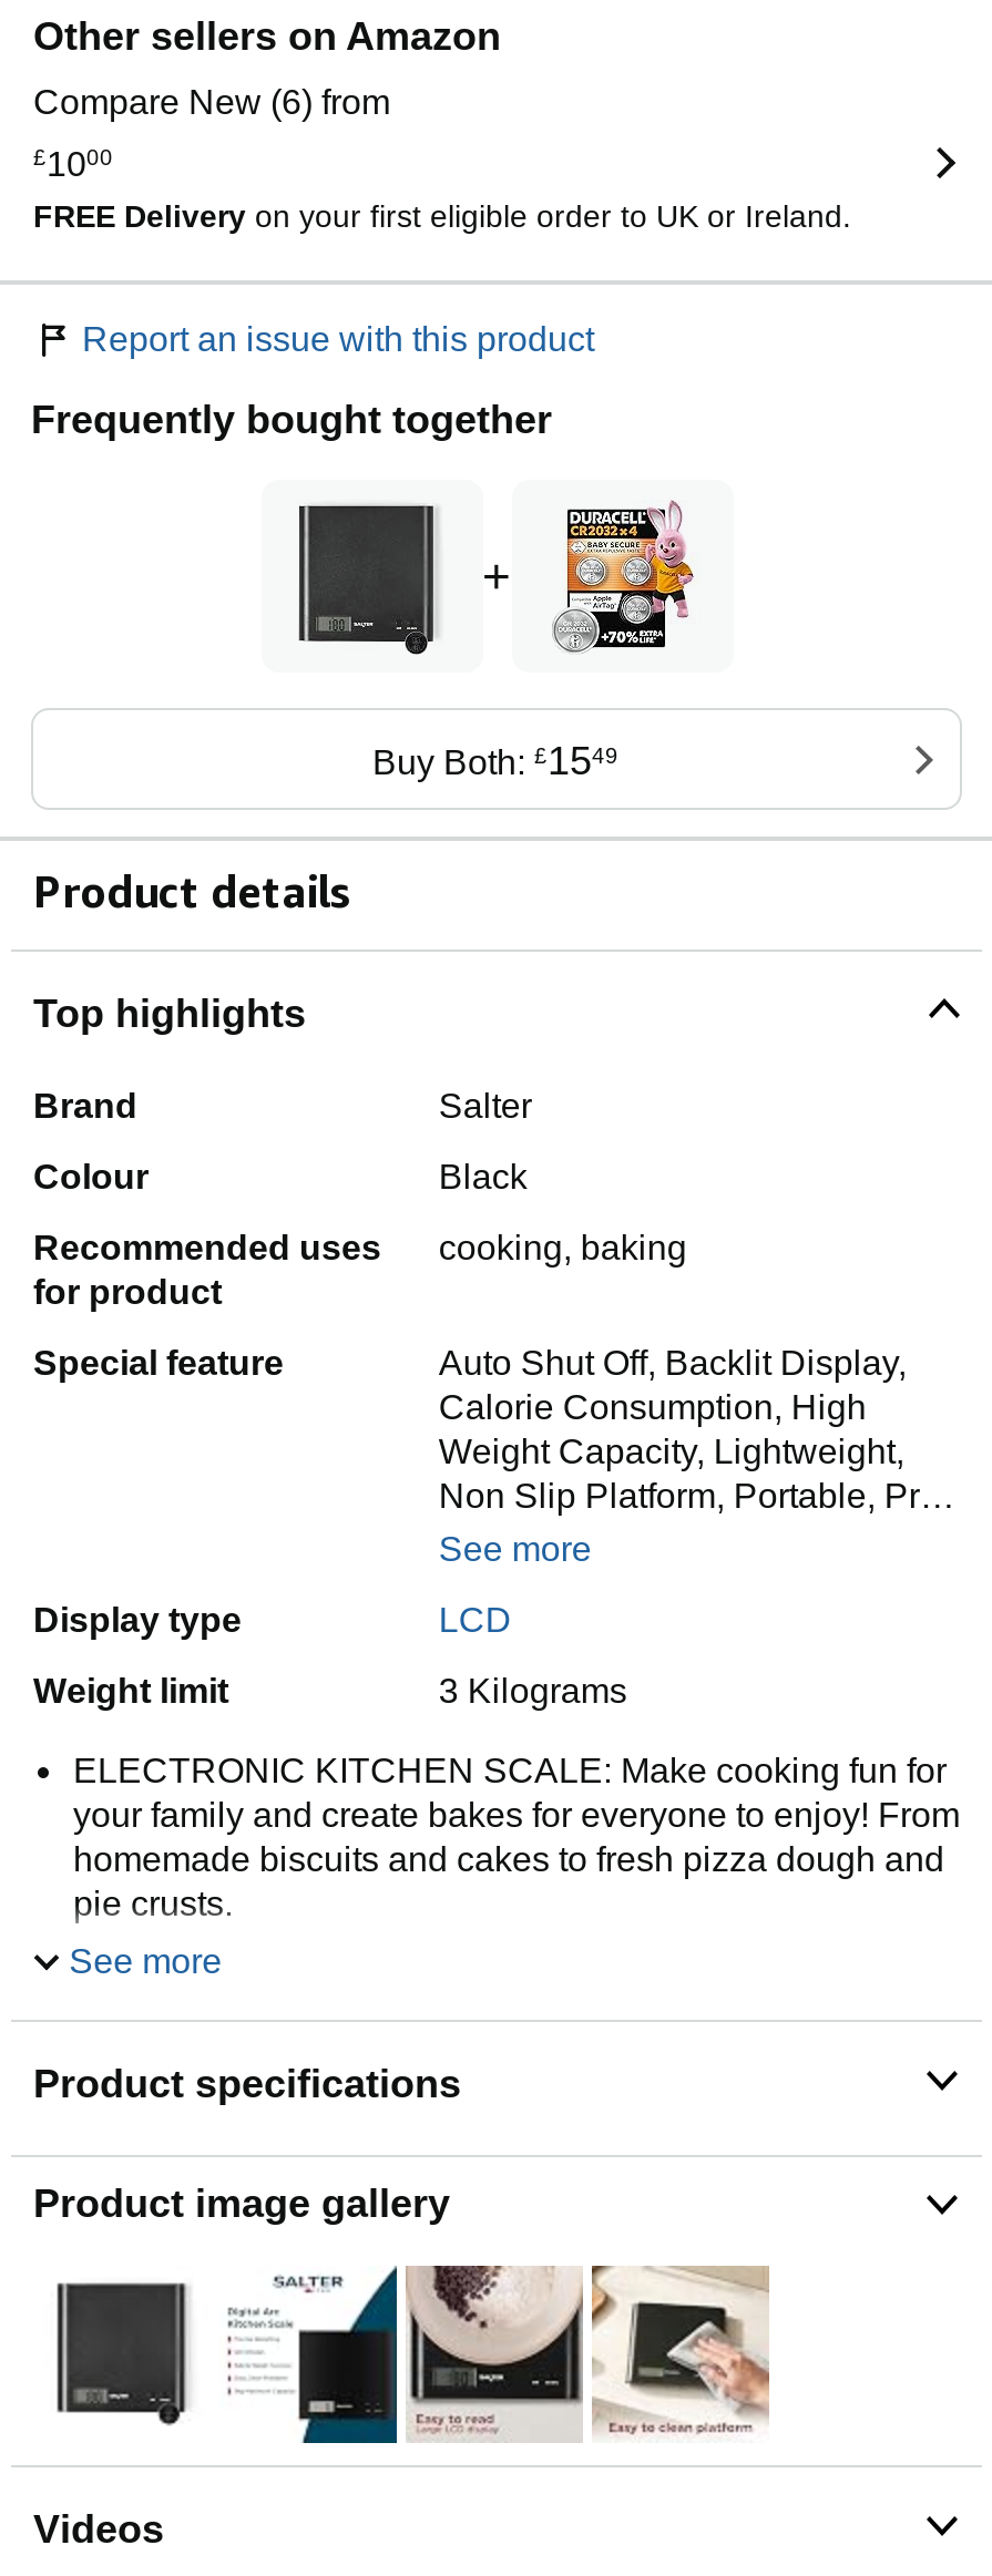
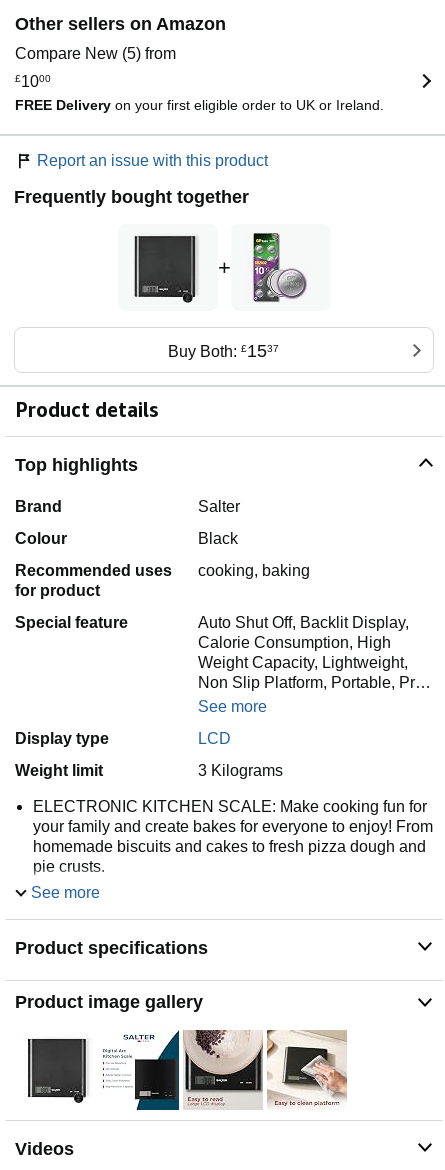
[33,84,390,121] Compare New (6) from -> [15,45,176,62] Compare New (5) from
[372,500,696,784] [image] | Buy Both: £1549 -> [168,232,312,361] [image] | Buy Both: £1537

